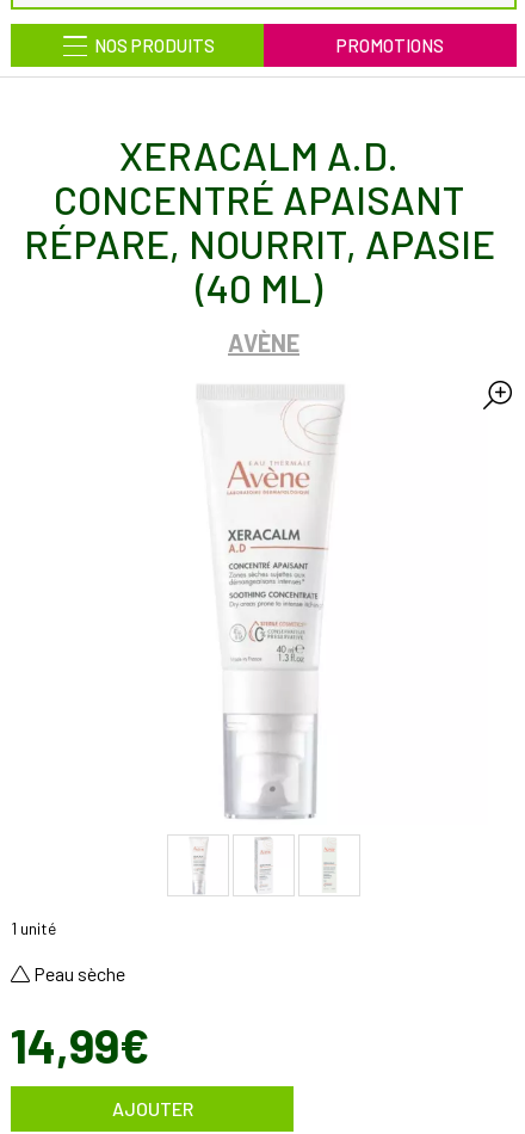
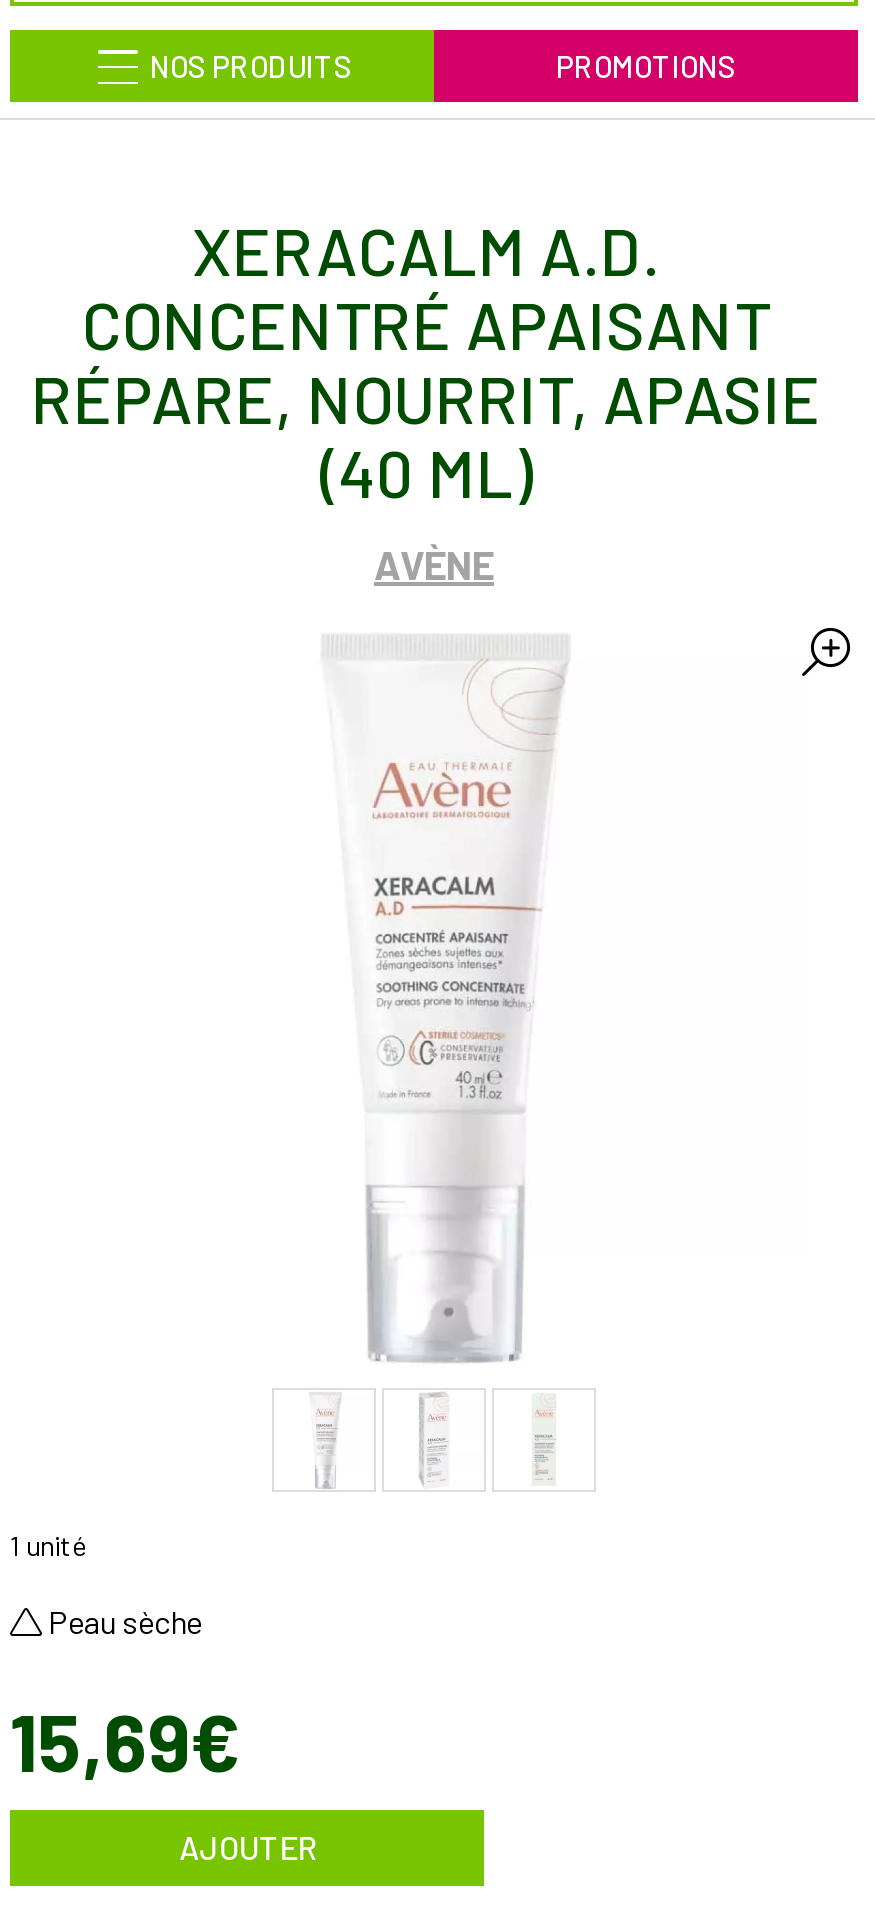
[11,1016,149,1073] 14,99€ -> [10,1692,240,1788] 15,69€

